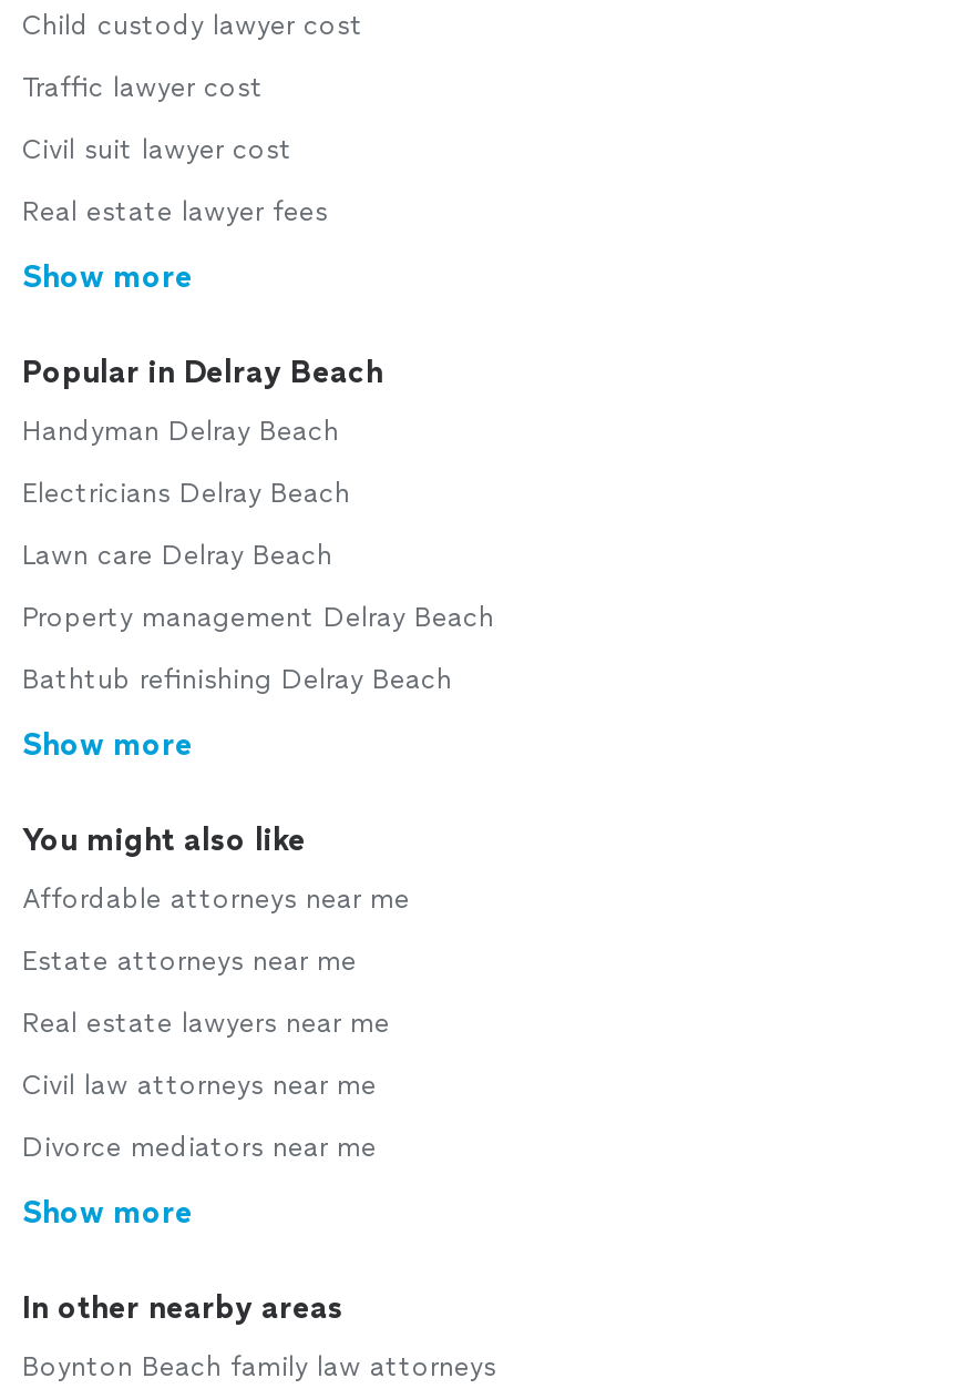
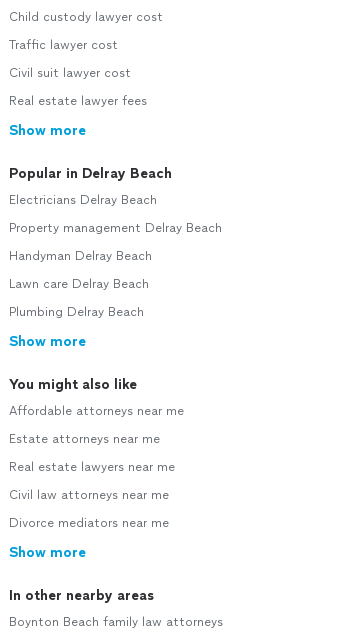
moved [22,416,339,447] -> [9,249,152,263]: Handyman Delray Beach
moved [22,478,350,509] -> [9,193,157,207]: Electricians Delray Beach
moved [22,540,332,571] -> [9,277,149,291]: Lawn care Delray Beach
moved [22,602,494,633] -> [9,221,222,235]: Property management Delray Beach
[22,664,452,695] Bathtub refinishing Delray Beach -> [9,305,144,319] Plumbing Delray Beach

